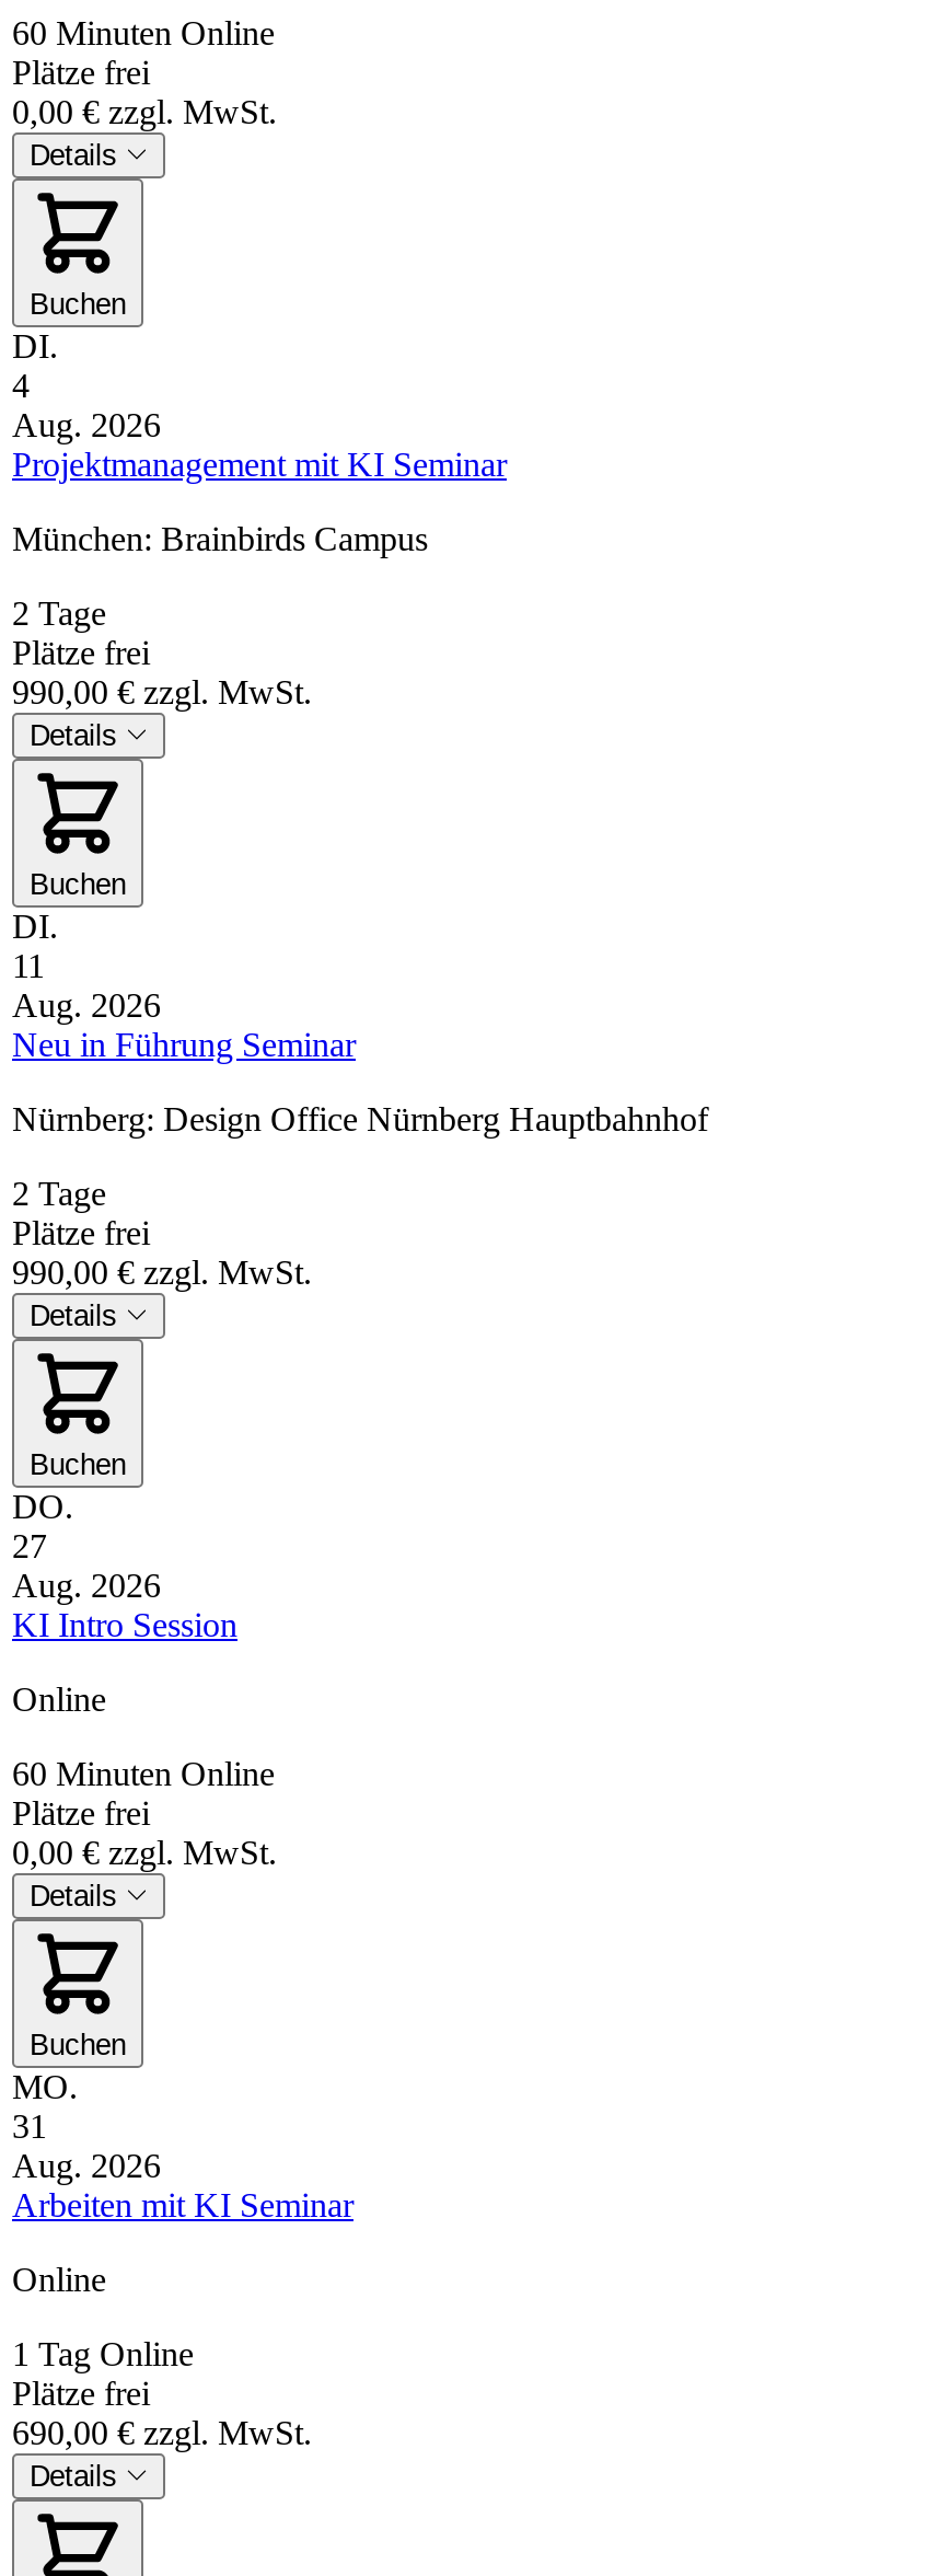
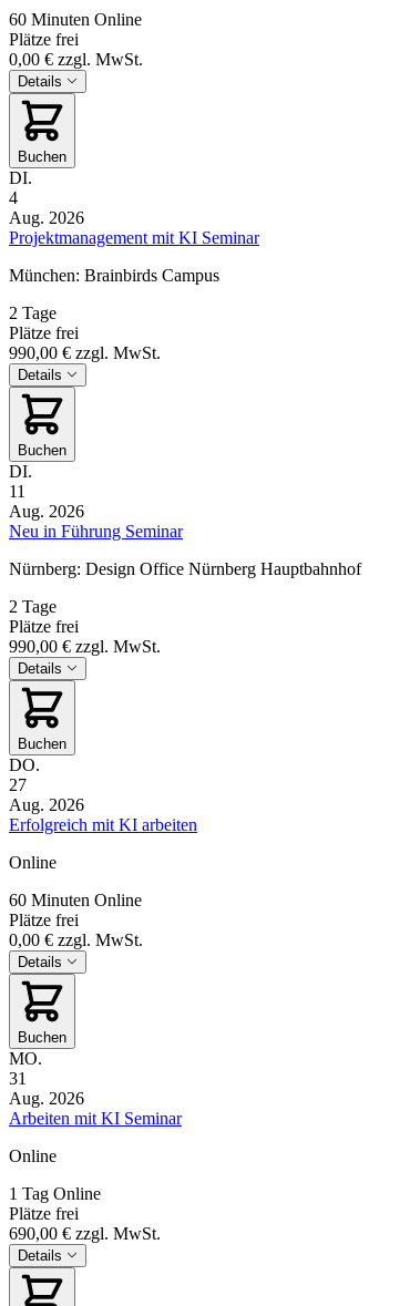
[12,1606,237,1644] KI Intro Session -> [9,816,197,834] Erfolgreich mit KI arbeiten

